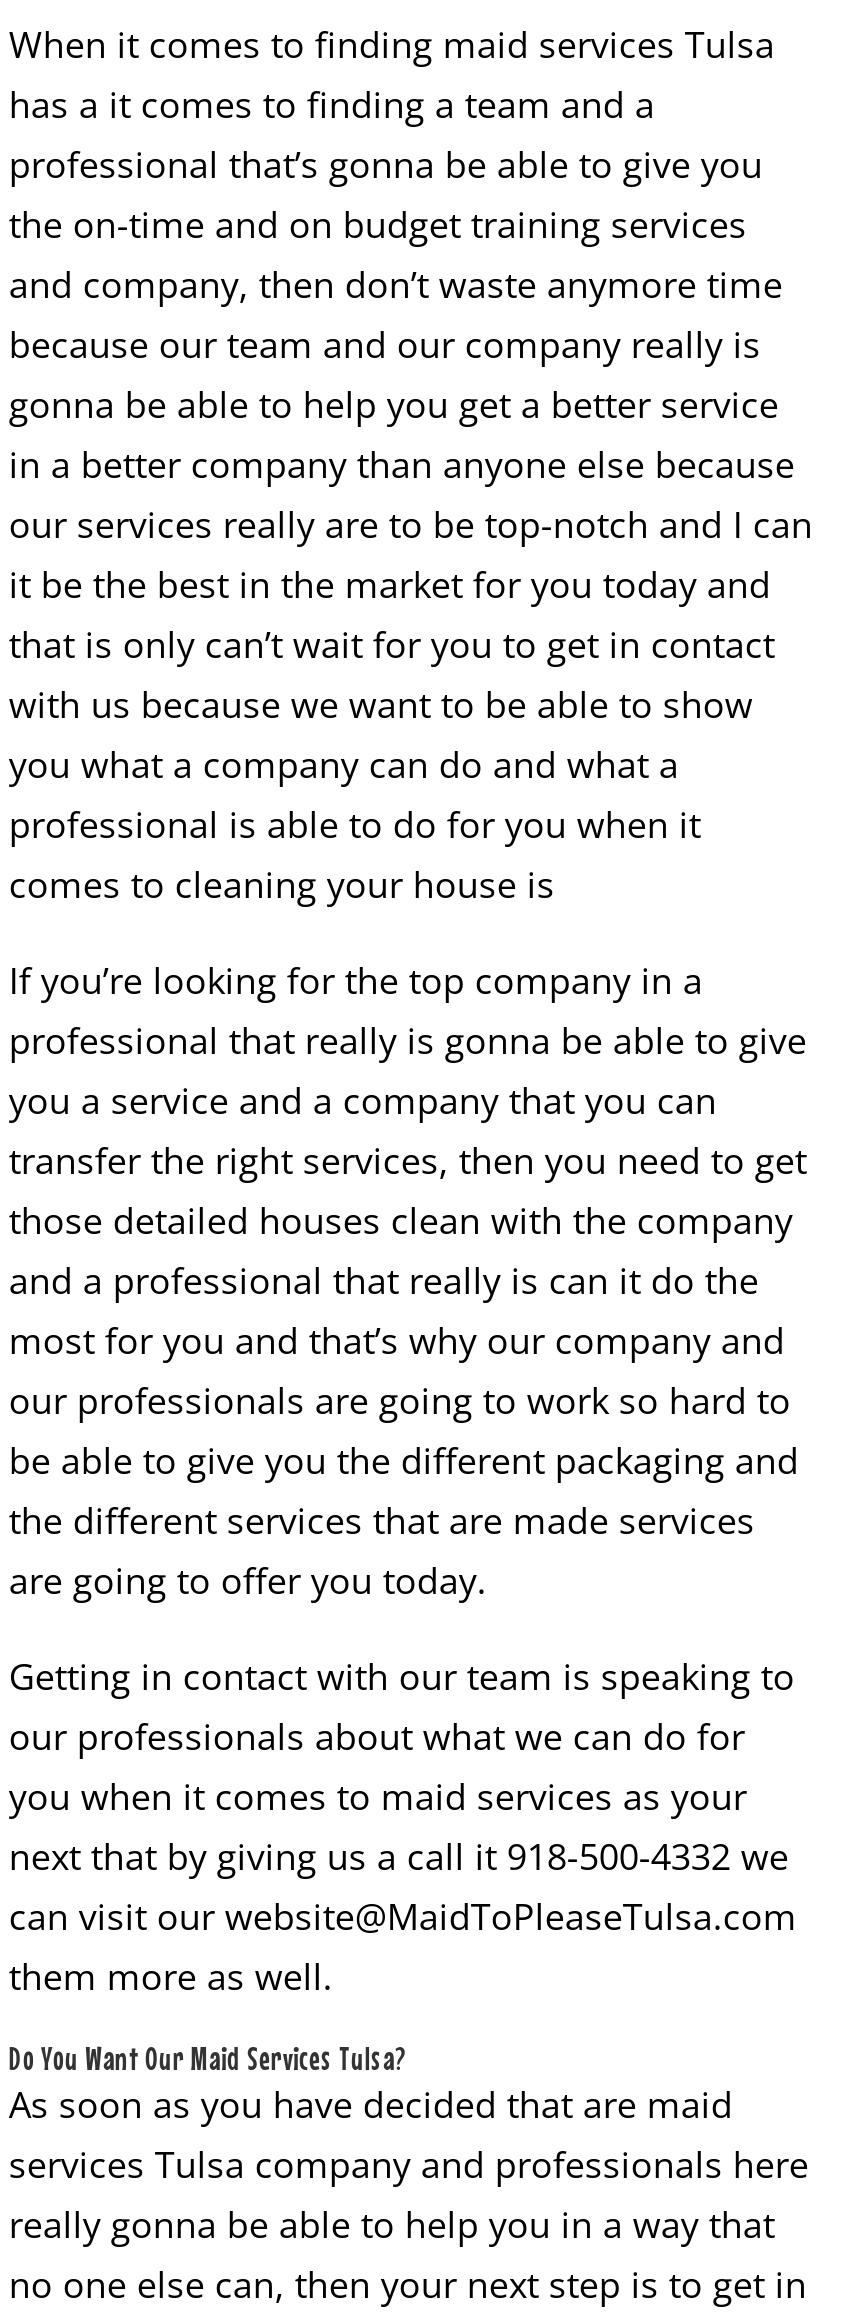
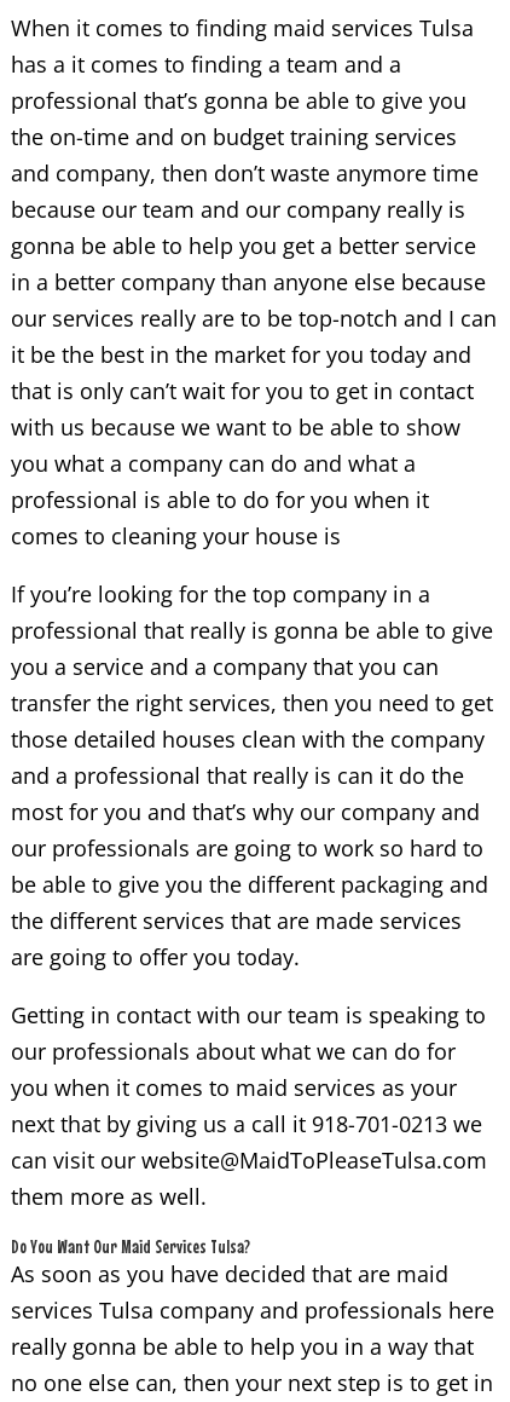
[9,1833,789,1881] next that by giving us a call it 918-500-4332 we -> [11,1110,483,1139] next that by giving us a call it 918-701-0213 we

